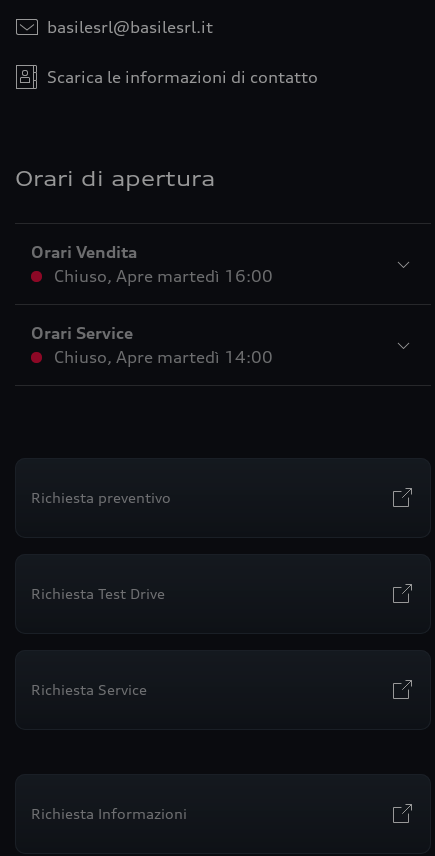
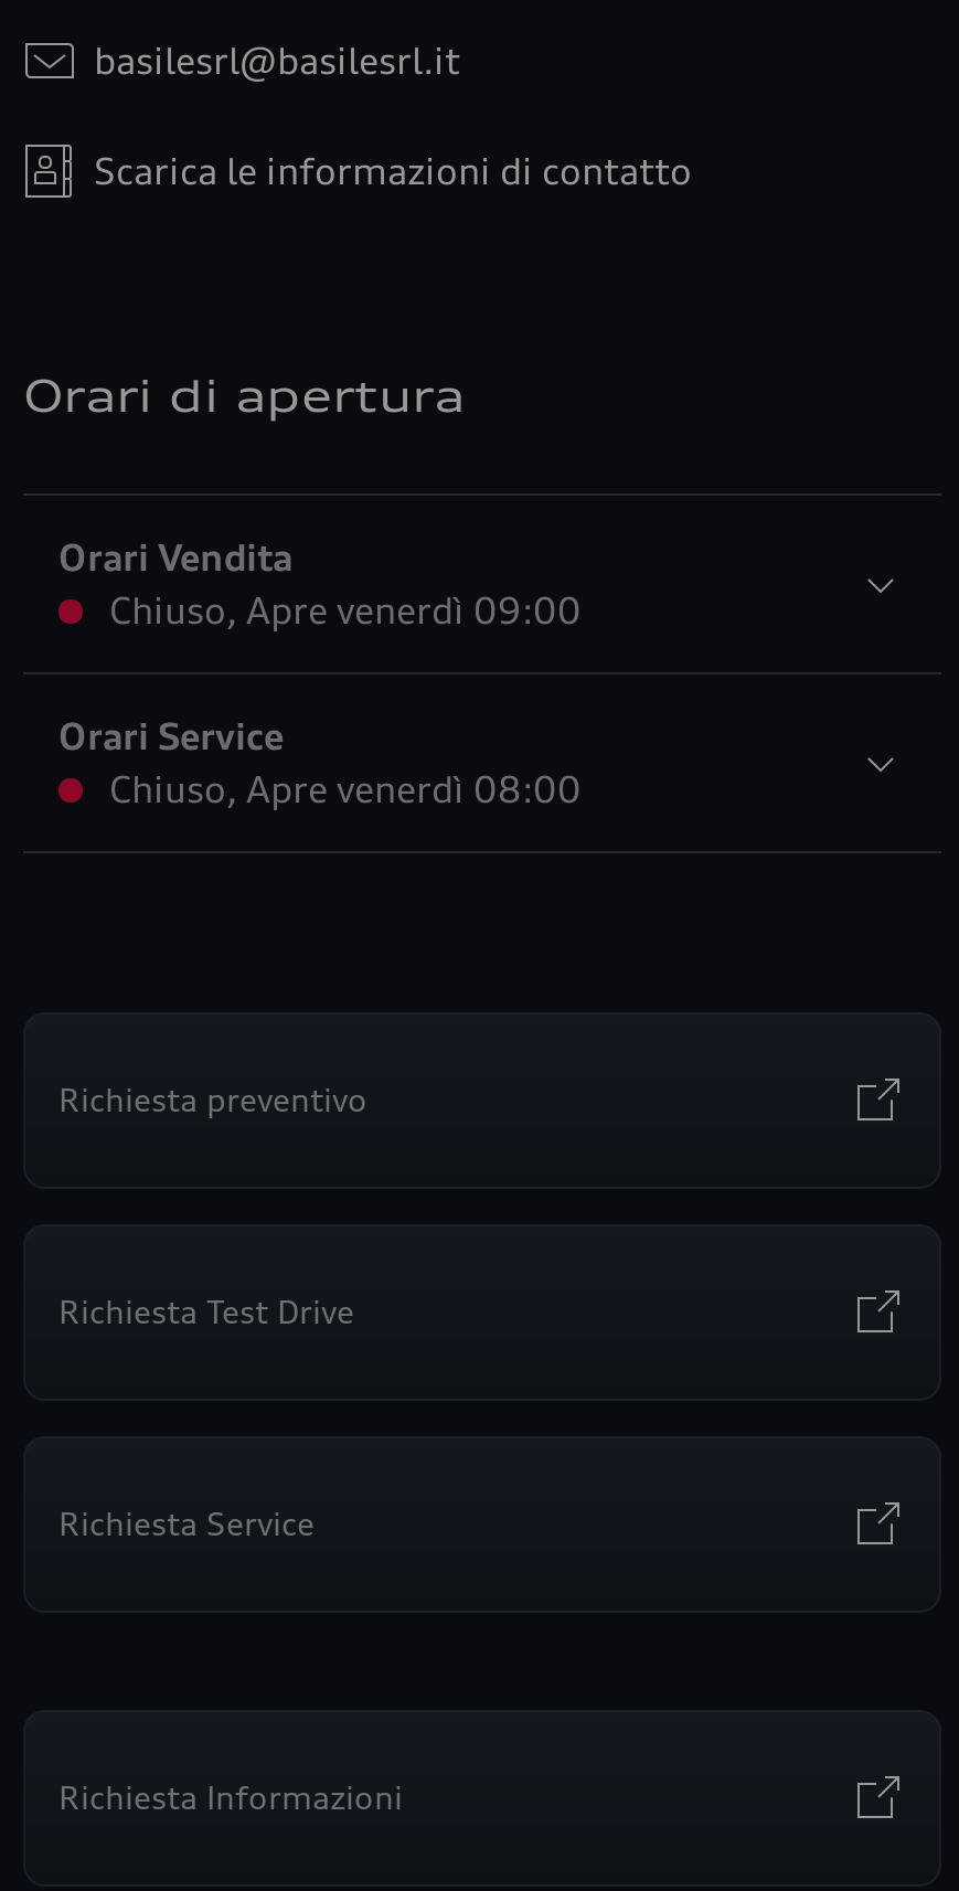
[54,266,273,286] Chiuso, Apre martedì 16:00 -> [109,588,582,633] Chiuso, Apre venerdì 09:00
[54,347,273,367] Chiuso, Apre martedì 14:00 -> [109,767,582,811] Chiuso, Apre venerdì 08:00

